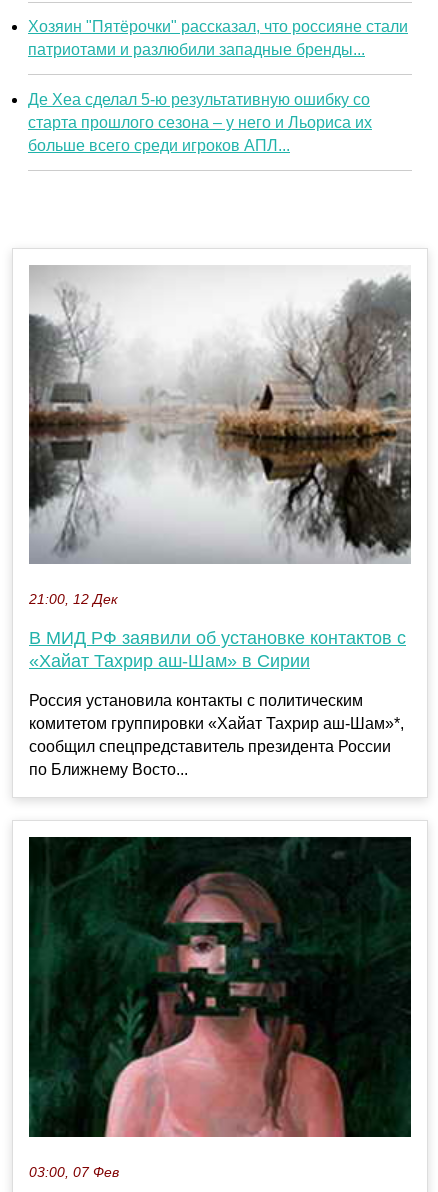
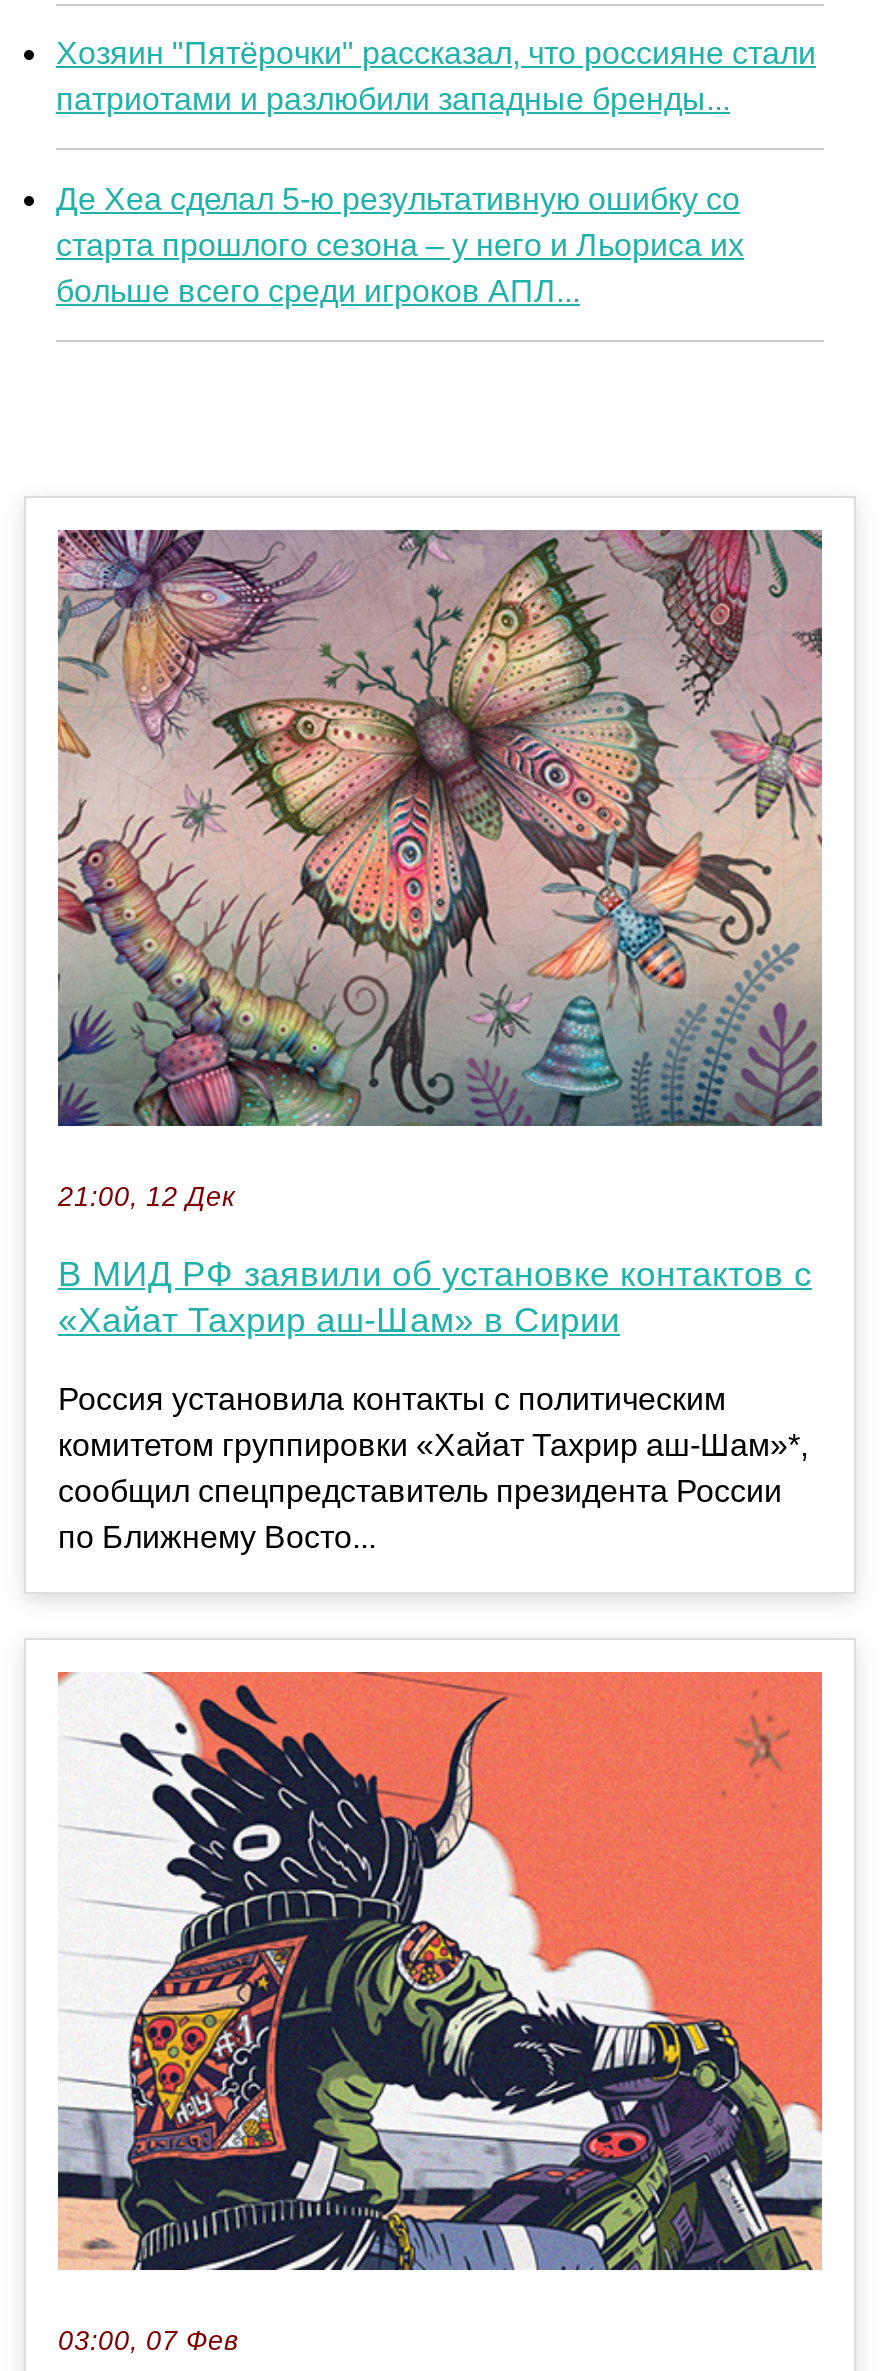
[28,266,411,563] [image] -> [56,528,824,1126] [image]
[28,836,412,1138] [image] -> [56,1672,824,2274] [image]

